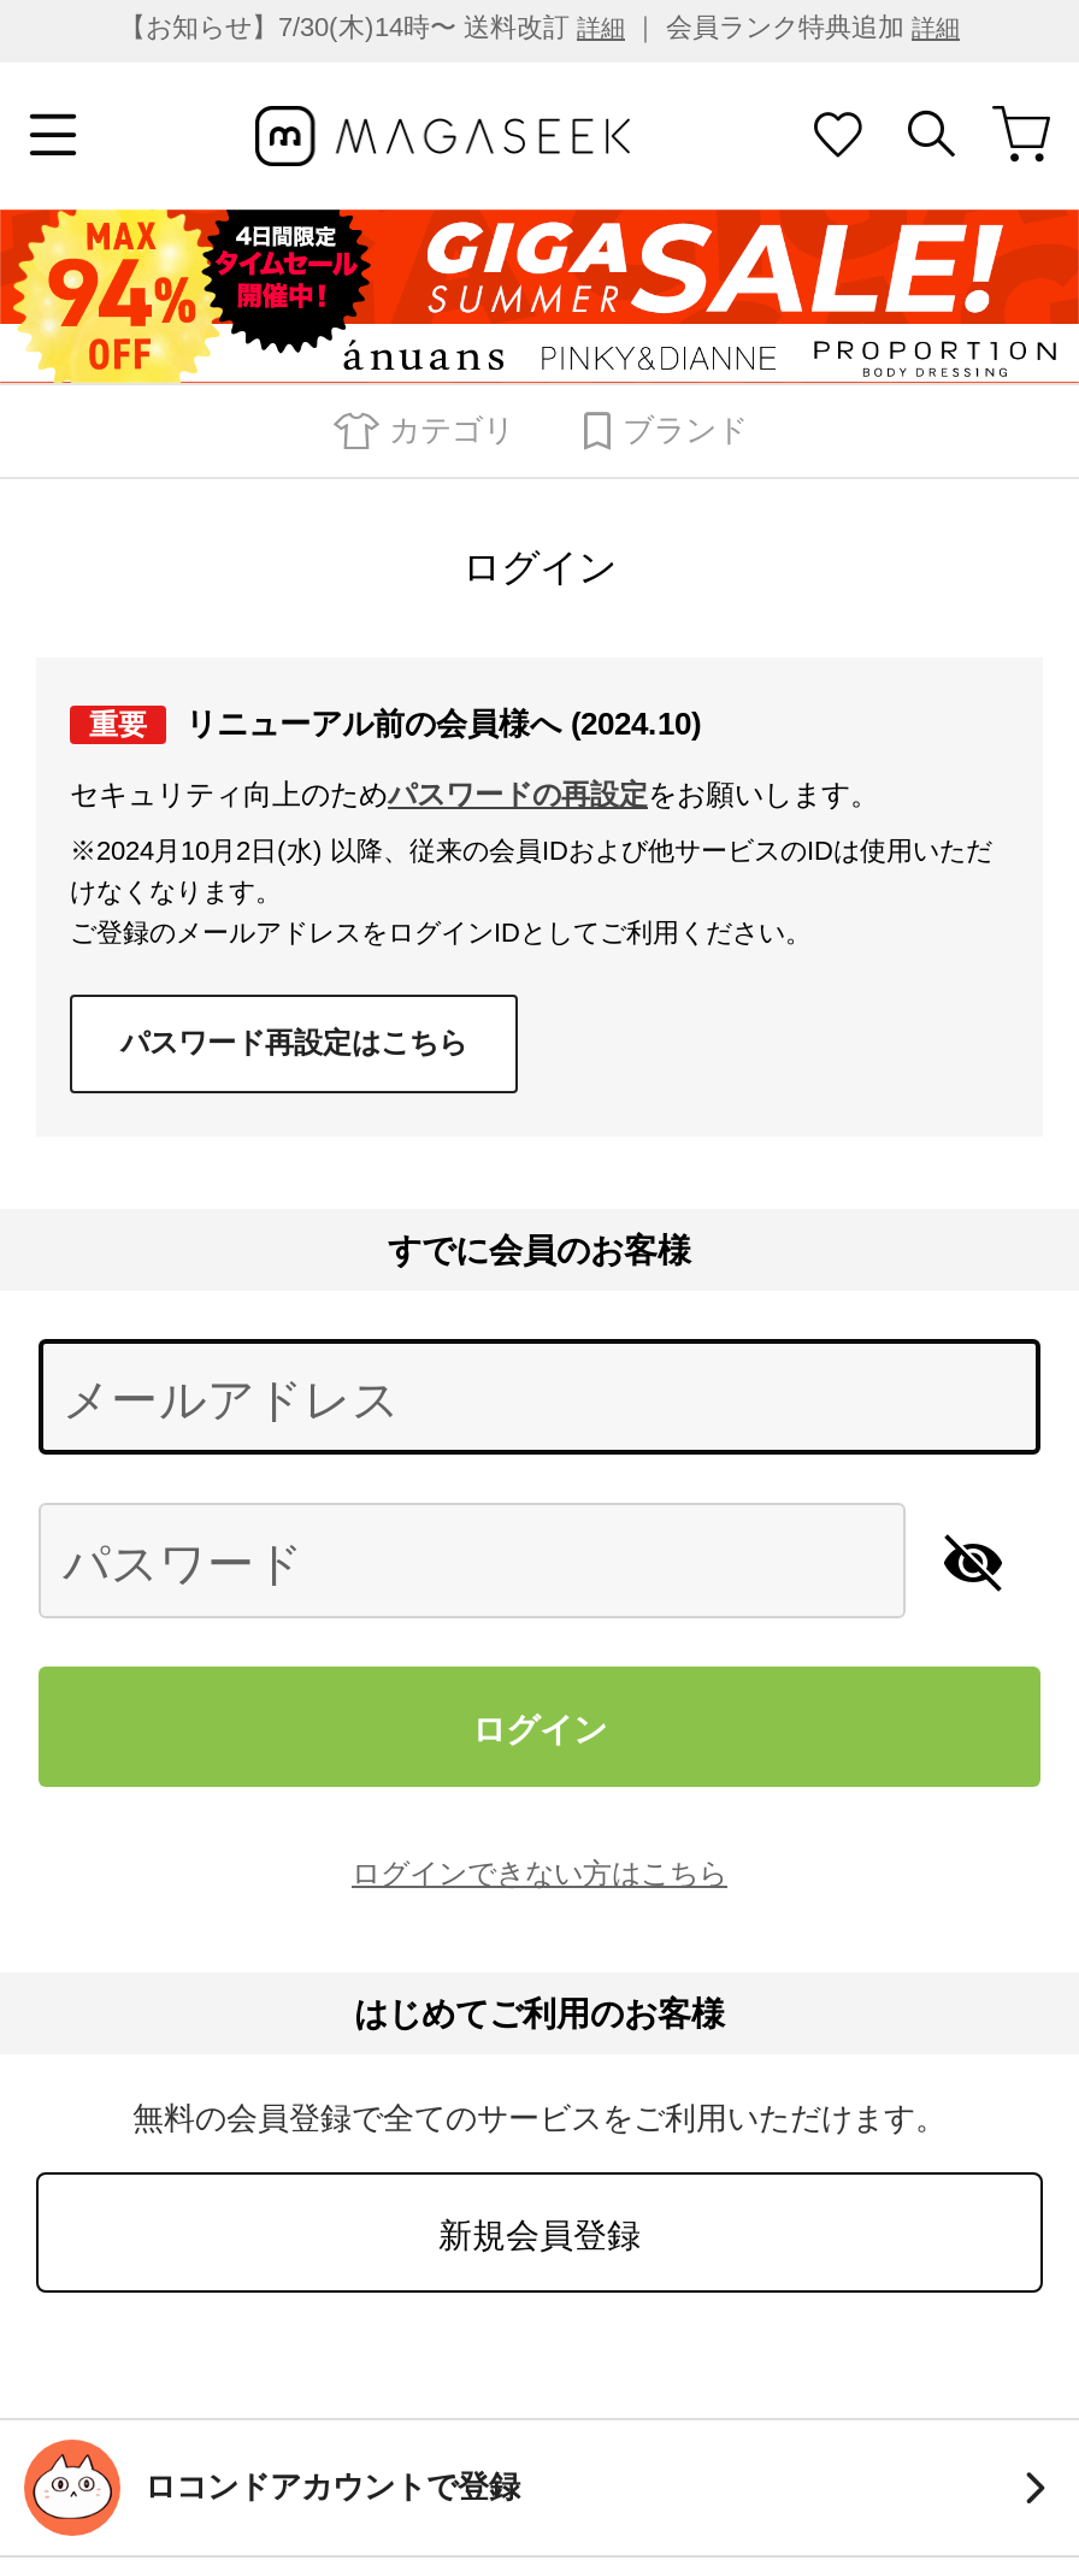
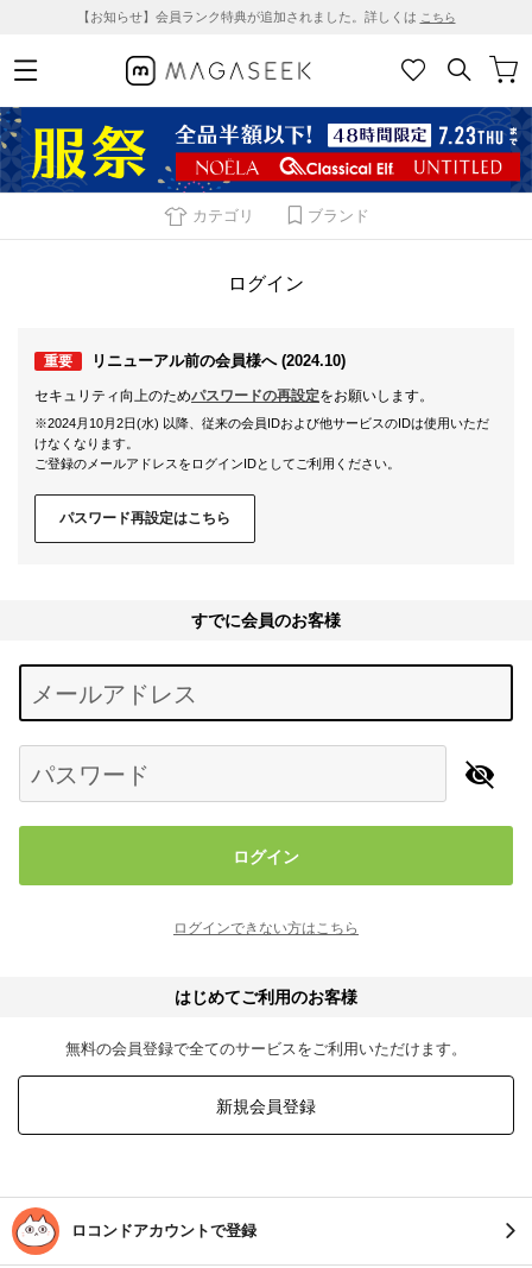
[119,12,960,41] 【お知らせ】7/30(木)14時〜 送料改訂詳細｜ 会員ランク特典追加詳細 -> [77,10,455,24] 【お知らせ】会員ランク特典が追加されました。詳しくはこちら
[7,207,1072,385] [image] -> [4,106,528,194] [image]

